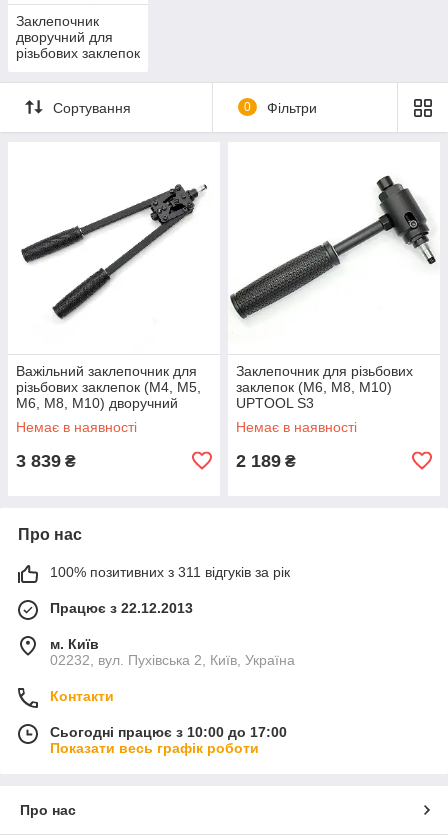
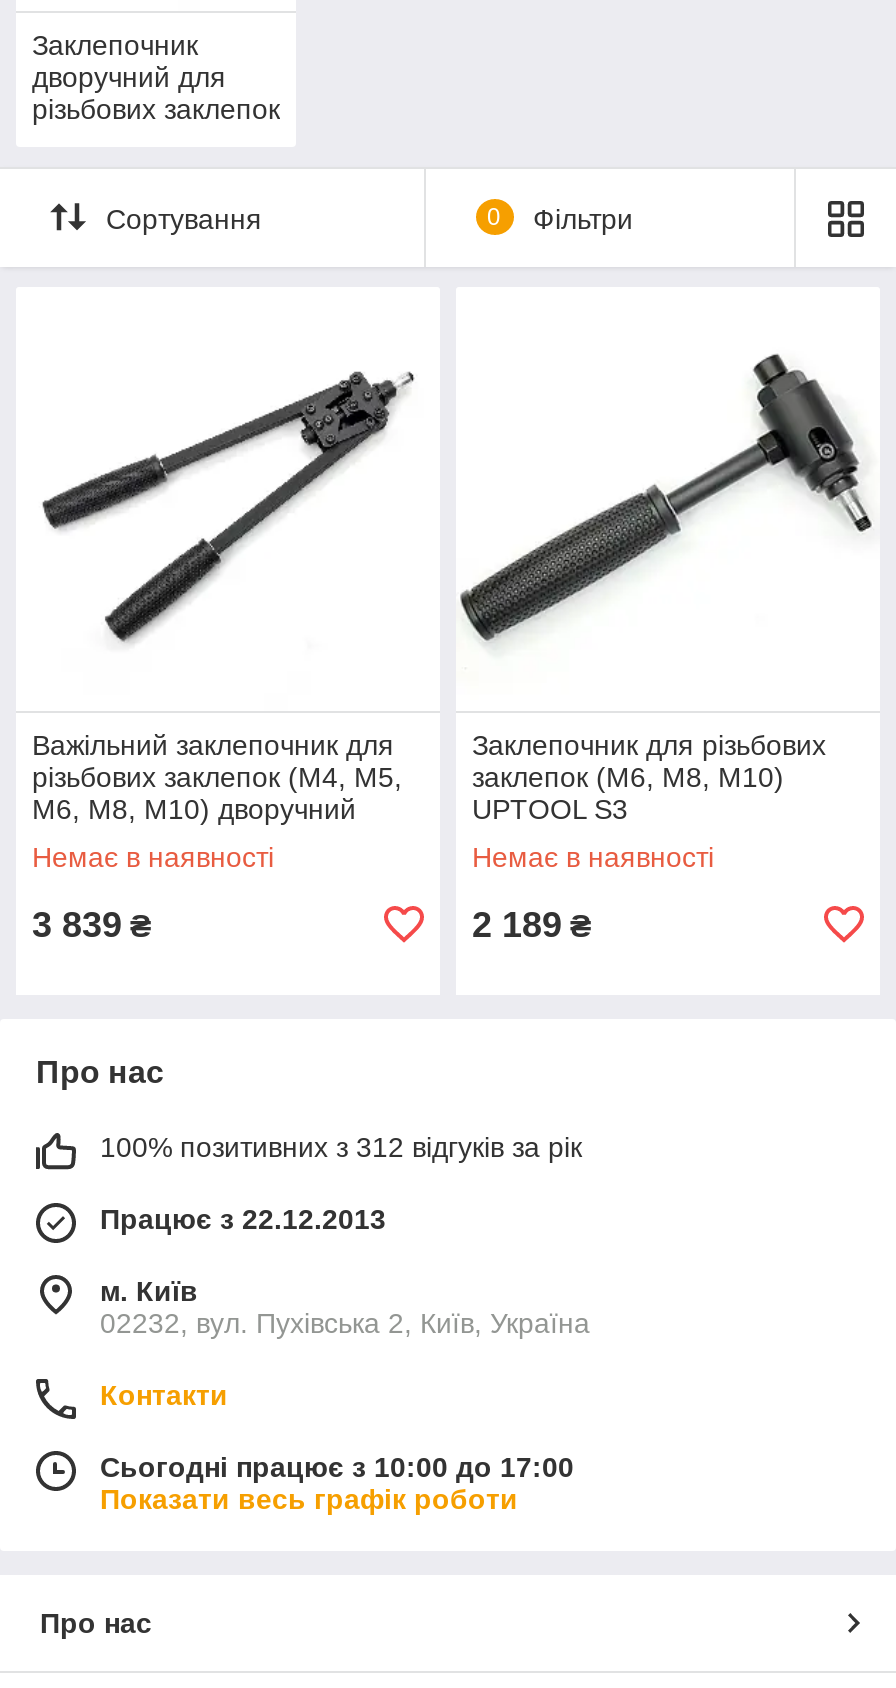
[50,564,290,580] 100% позитивних з 311 відгуків за рік -> [100,1131,582,1163] 100% позитивних з 312 відгуків за рік

